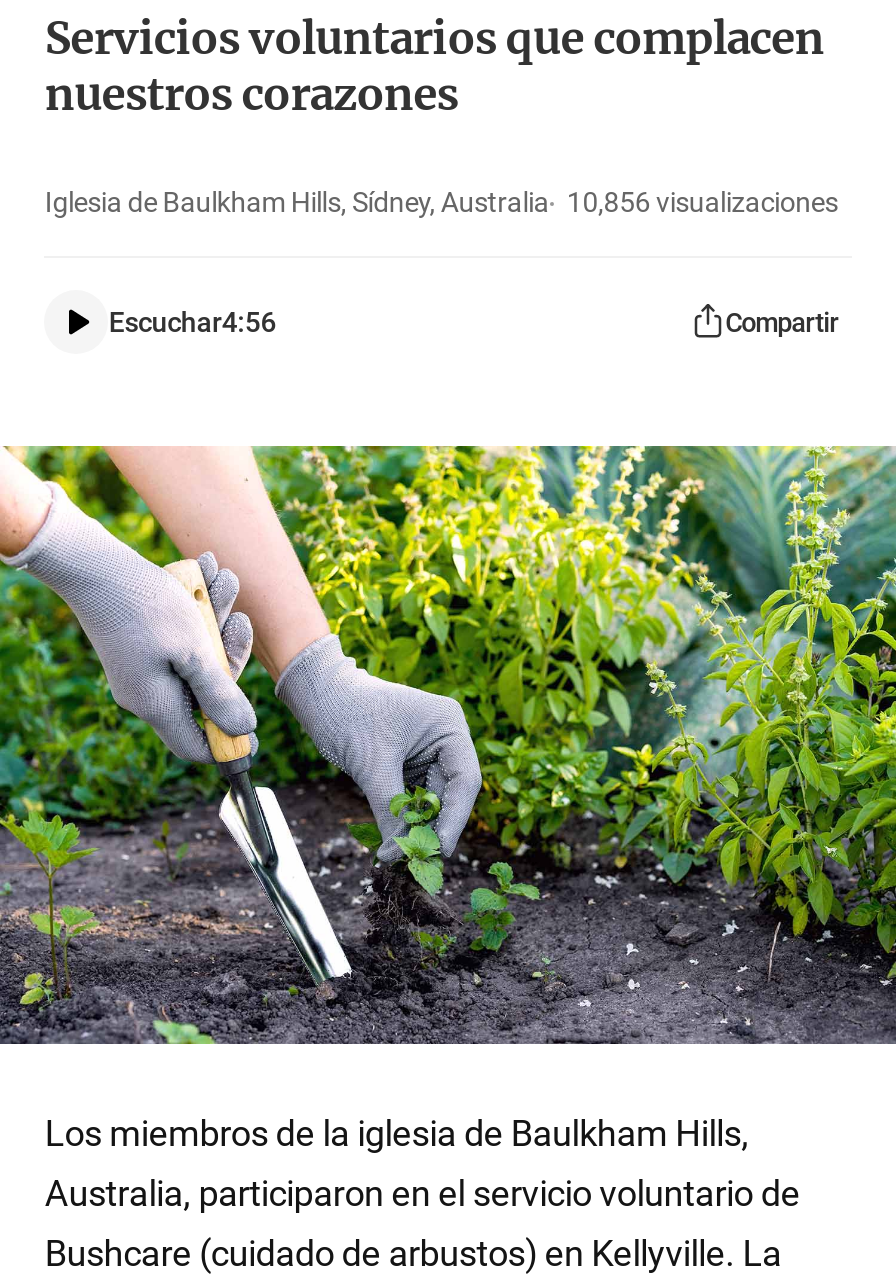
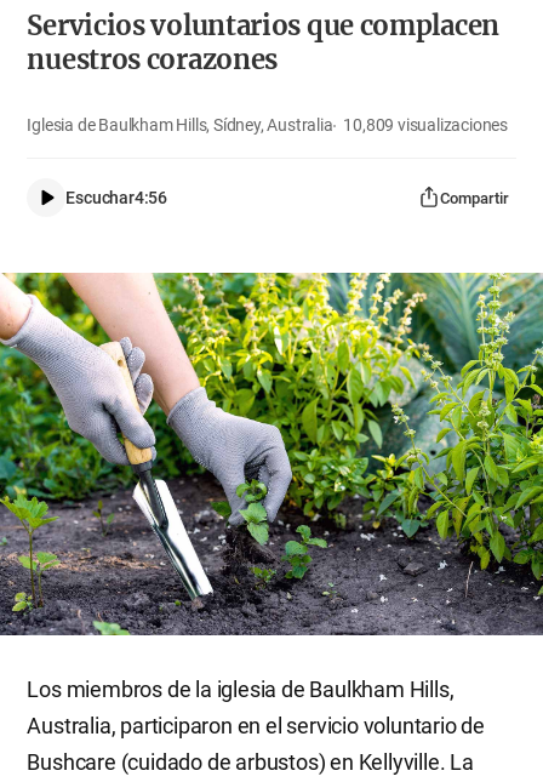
[45,186,838,218] Iglesia de Baulkham Hills, Sídney, Australia 10,856 visualizaciones -> [27,115,508,135] Iglesia de Baulkham Hills, Sídney, Australia 10,809 visualizaciones

